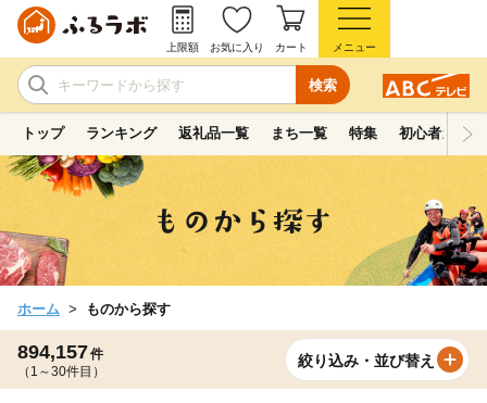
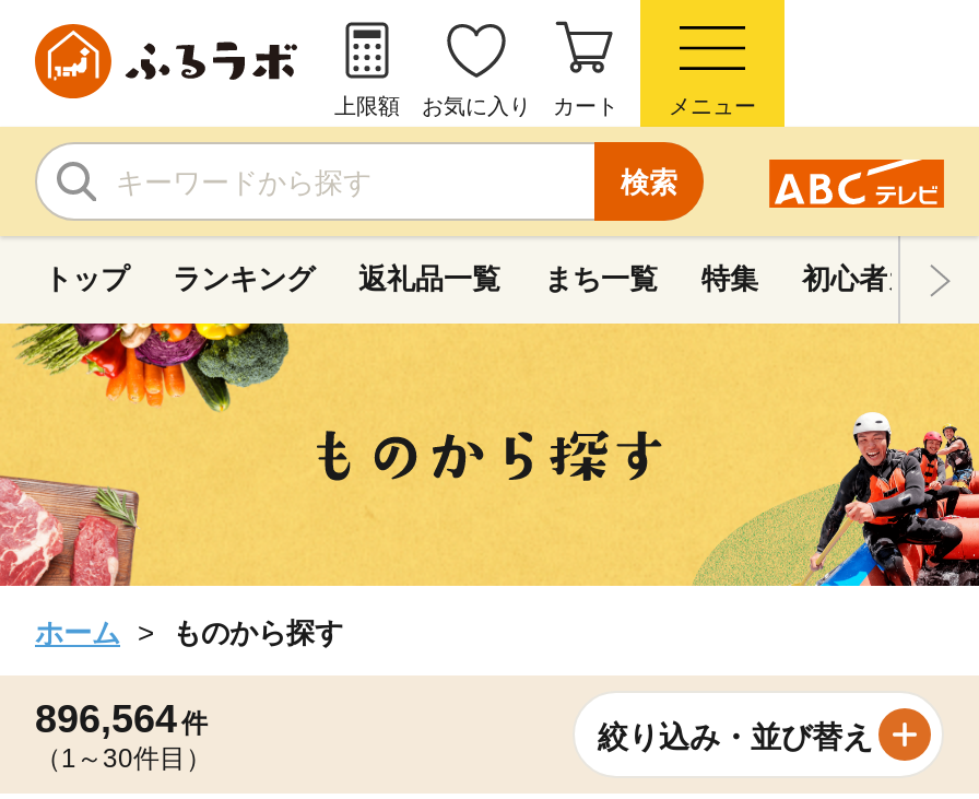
[17,341,103,363] 894,157 件 -> [35,697,208,741] 896,564 件

